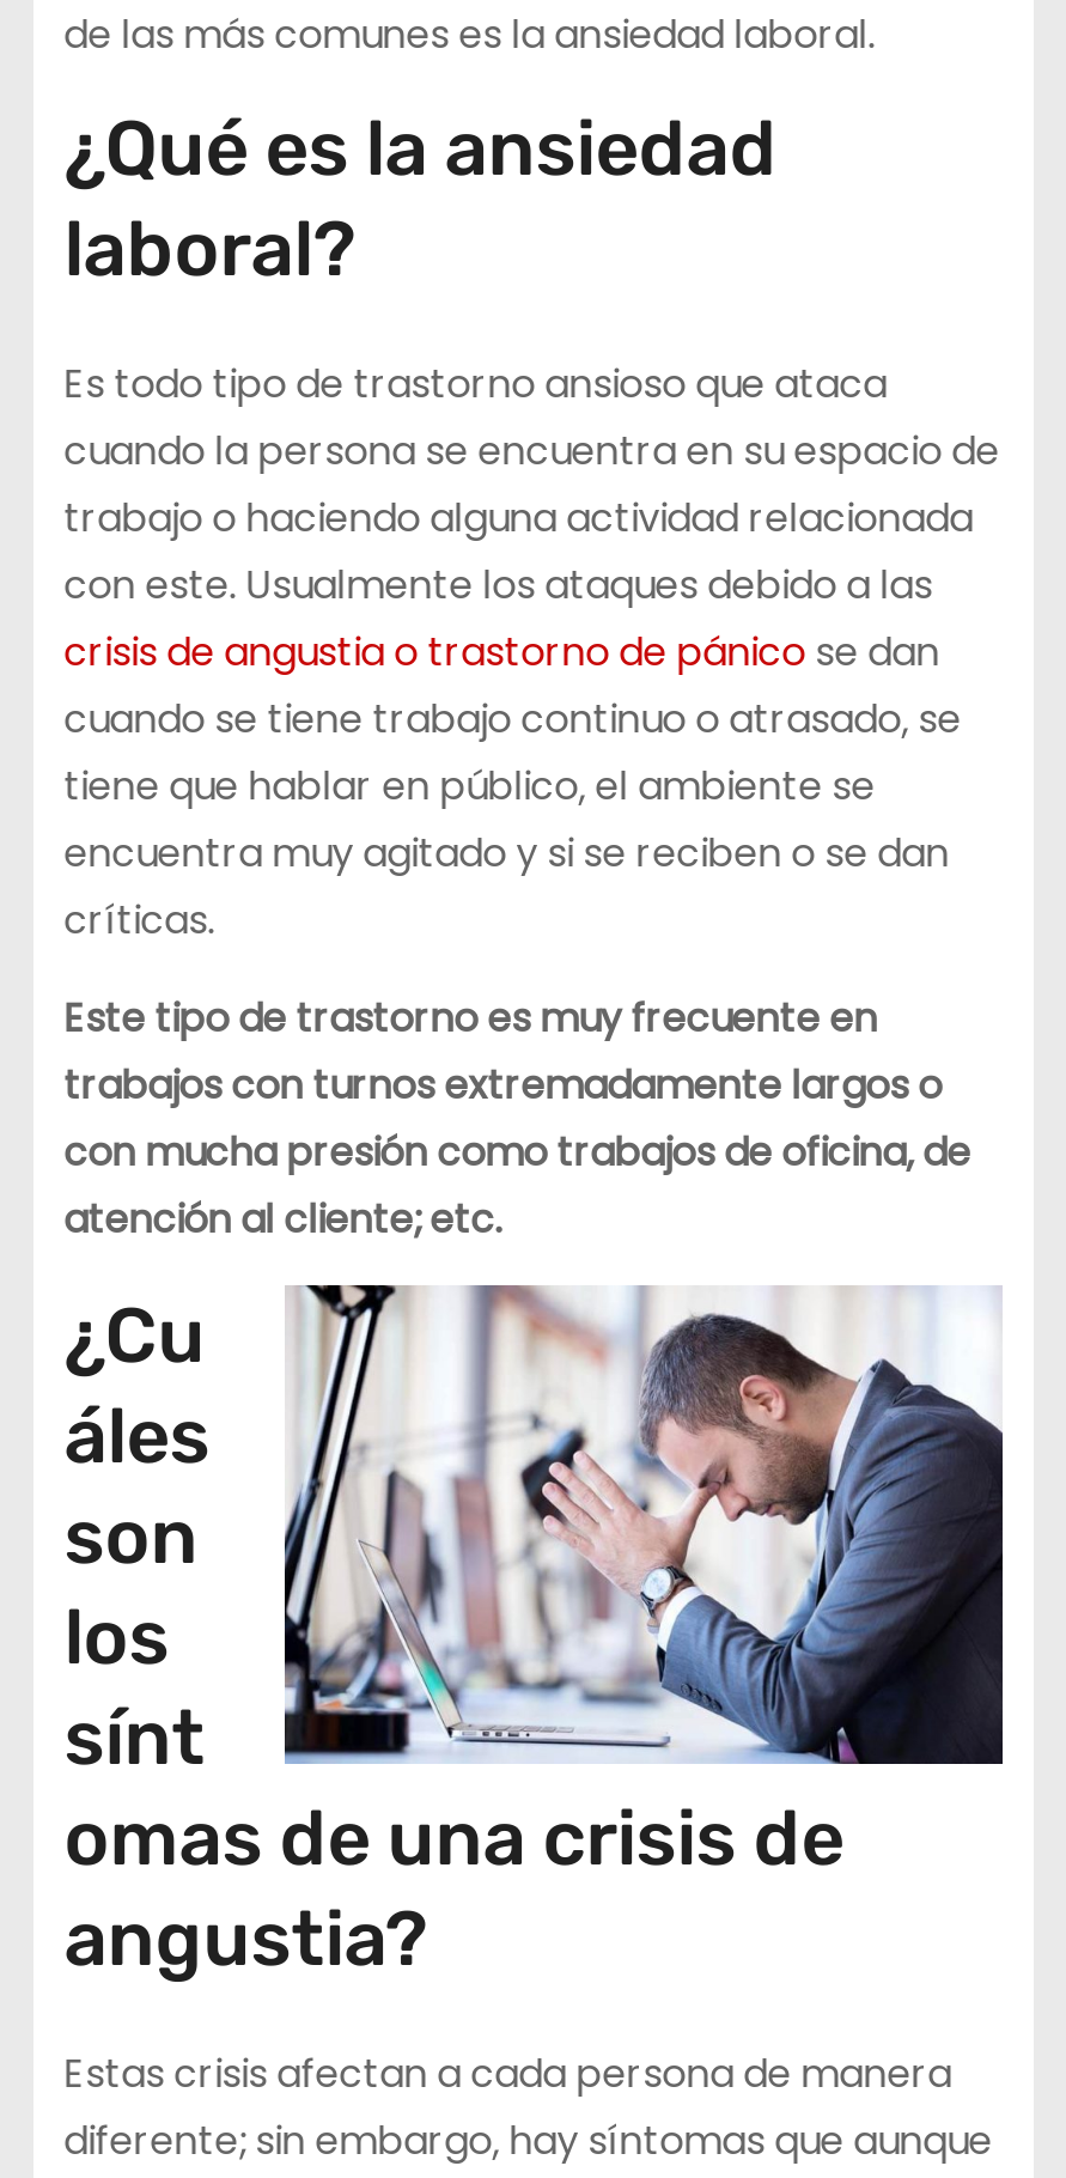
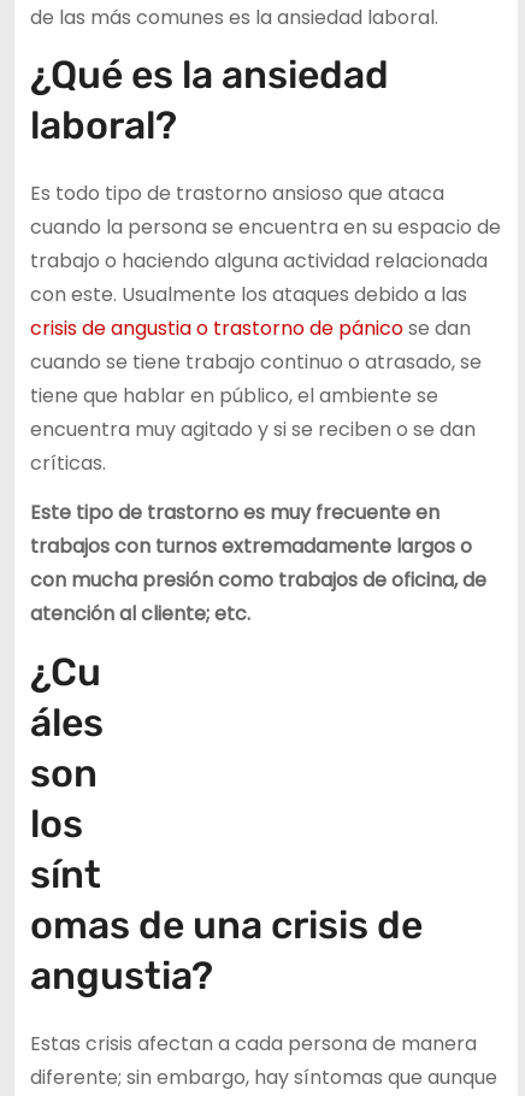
[282,1283,1005,1766] [image] -> none

